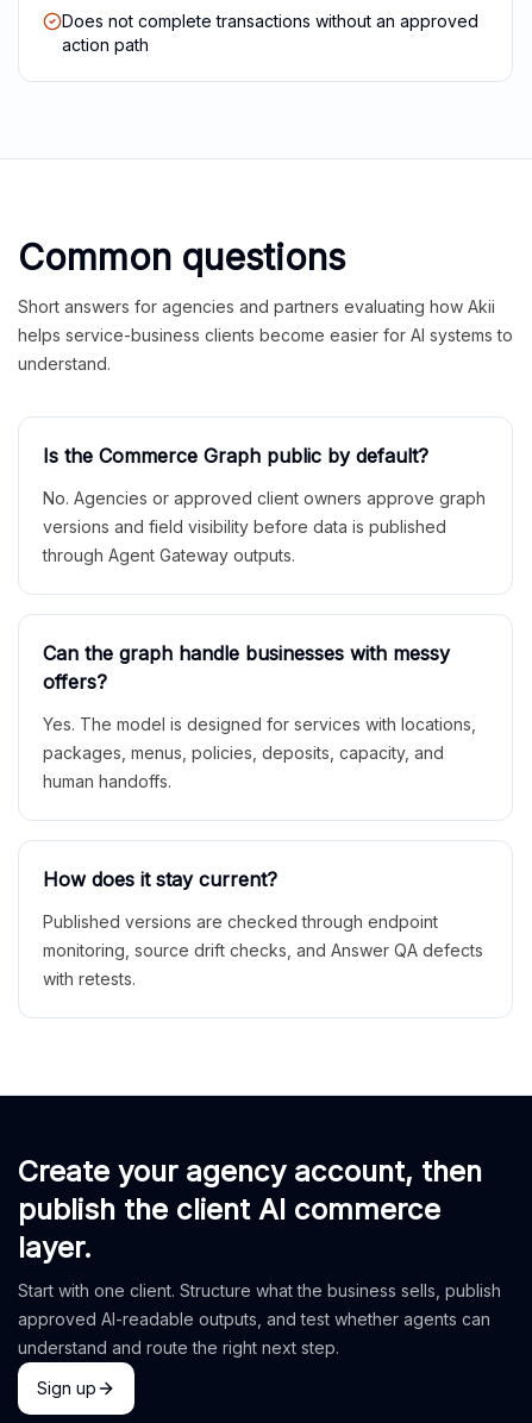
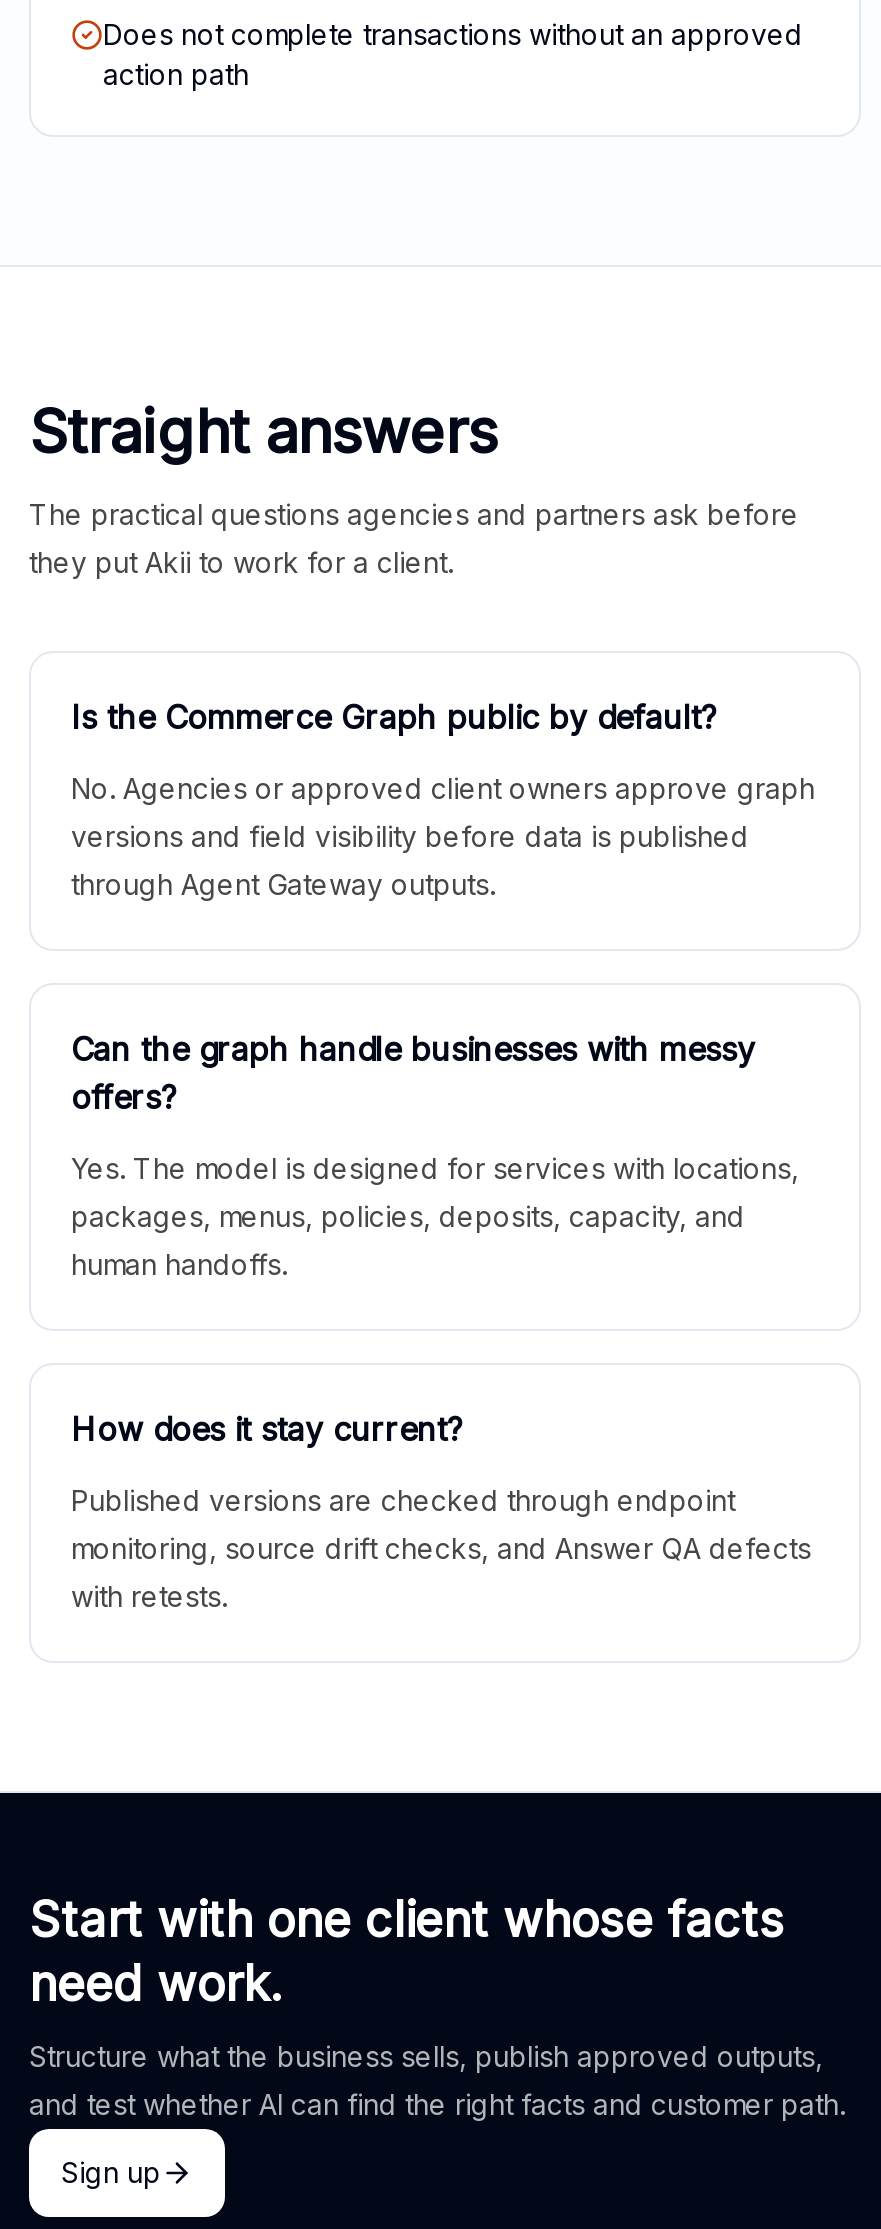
[18,236,513,374] Common questions | Short answers for agencies and partners evaluating how Akii | helps service-business clients become easier for AI systems to | understand. -> [29,395,799,579] Straight answers | The practical questions agencies and partners ask before | they put Akii to work for a client.
[18,1154,501,1358] Create your agency account, then | publish the client AI commerce | layer. | Start with one client. Structure what the business sells, publish | approved AI-readable outputs, and test whether agents can | understand and route the right next step. -> [29,1891,845,2121] Start with one client whose facts | need work. | Structure what the business sells, publish approved outputs, | and test whether AI can find the right facts and customer path.

